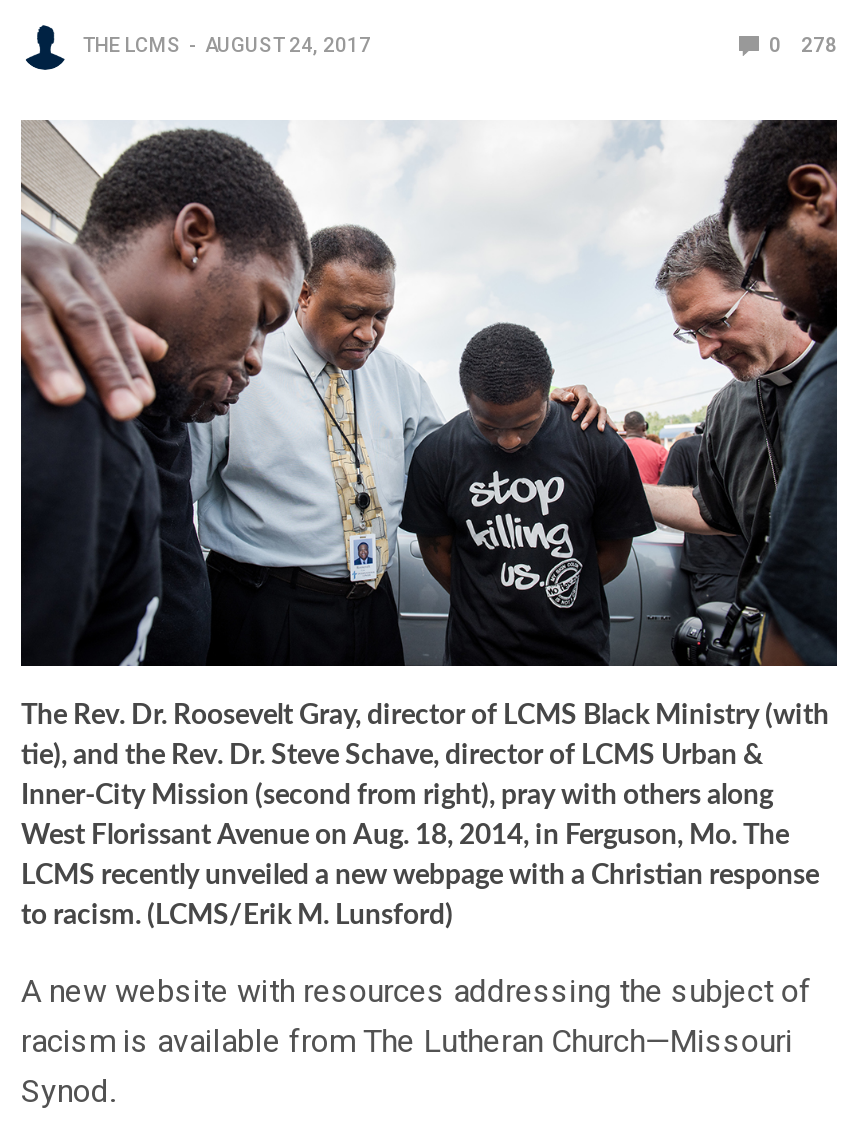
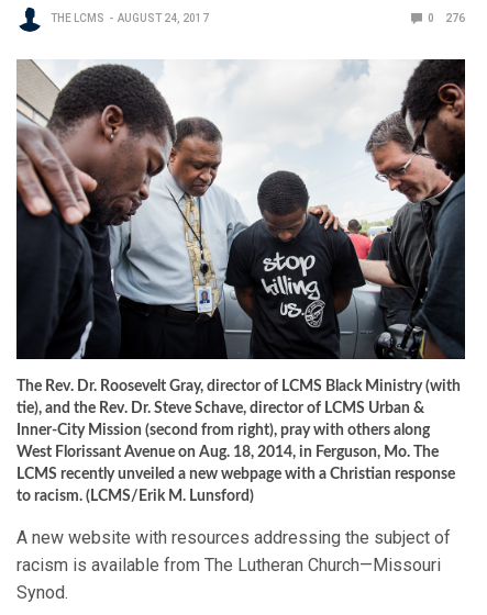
[765,34,837,56] 0 278 -> [425,12,465,24] 0 276

